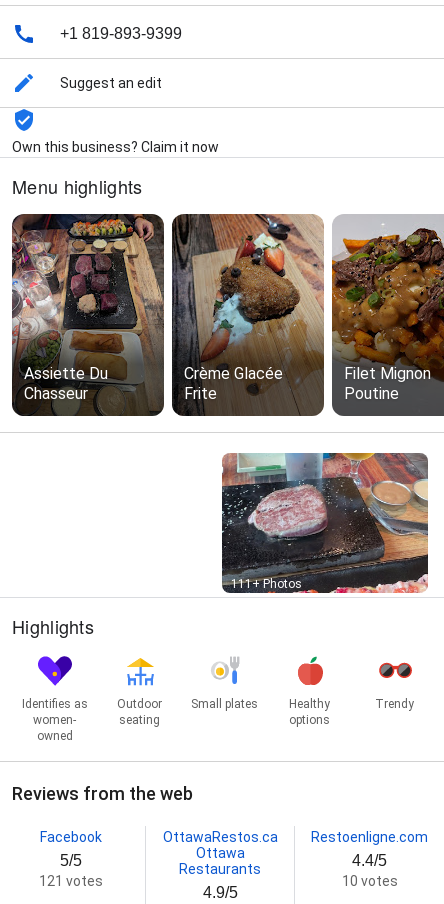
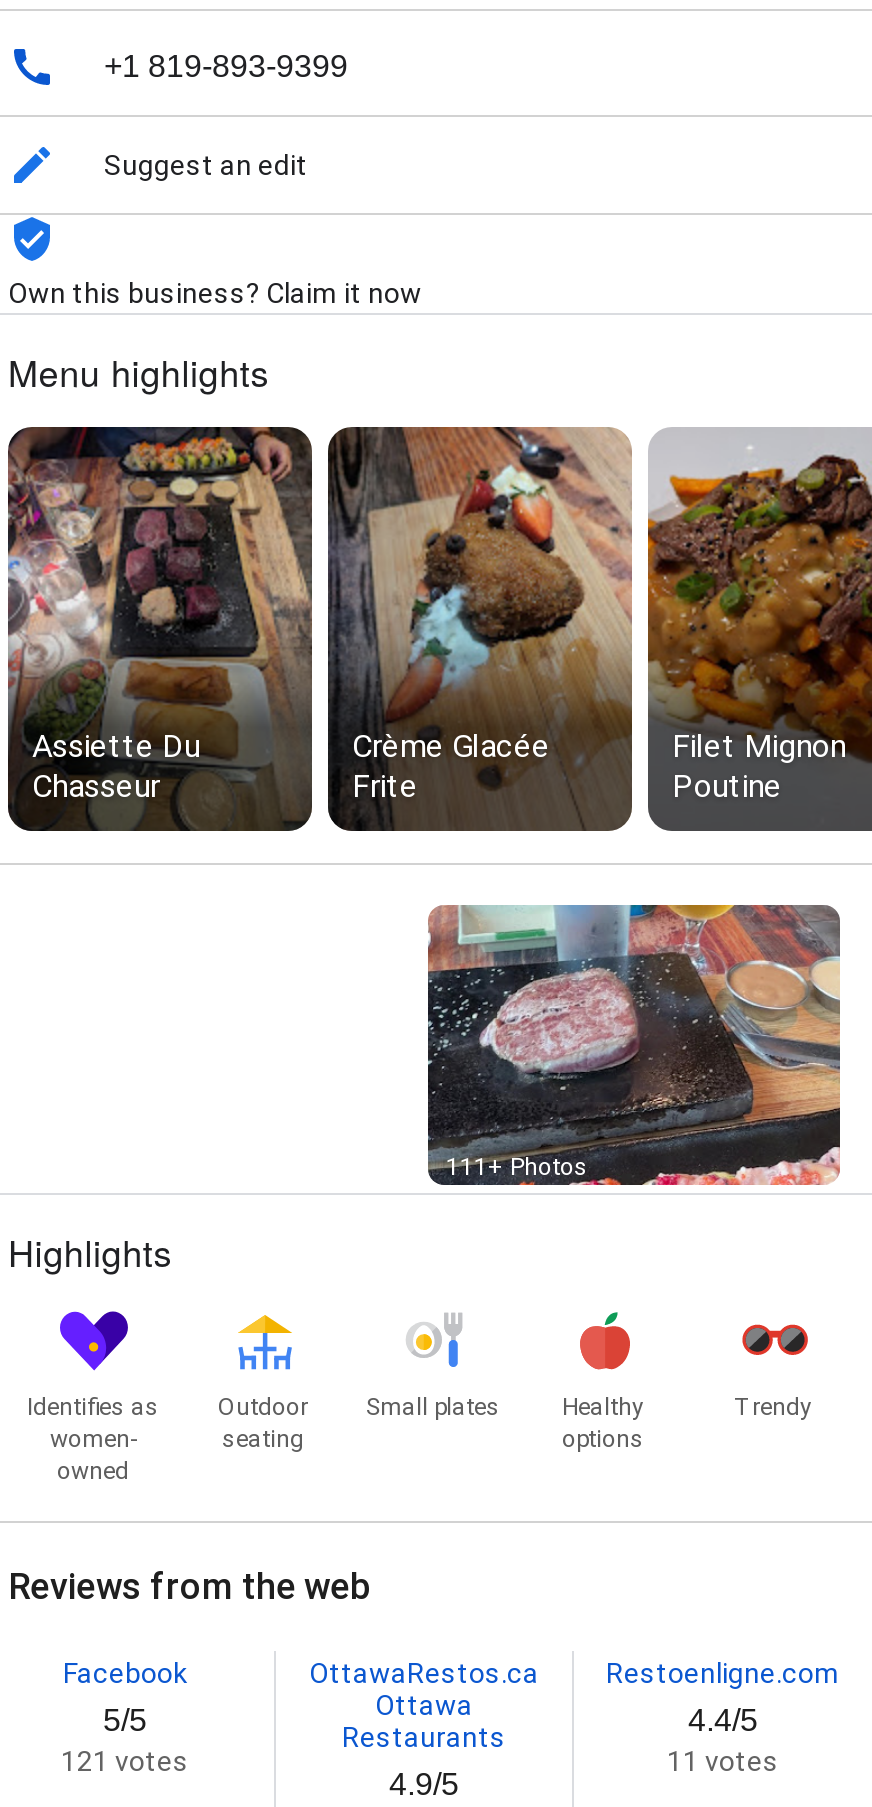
[341,873,397,889] 10 votes -> [667,1745,779,1777] 11 votes

